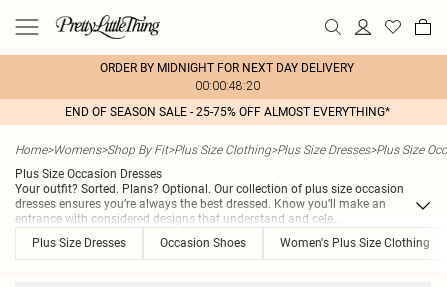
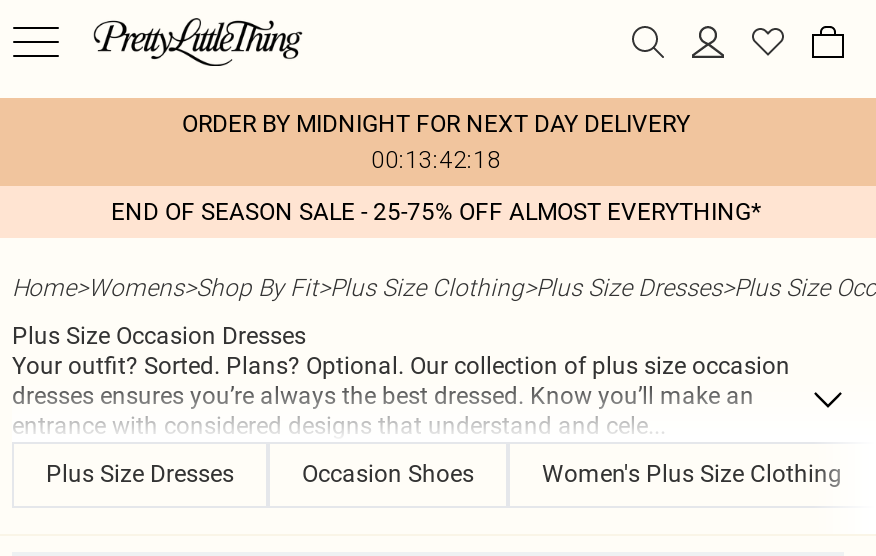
[194,78,259,93] 00:00:48:20 -> [371,144,501,174] 00:13:42:18

